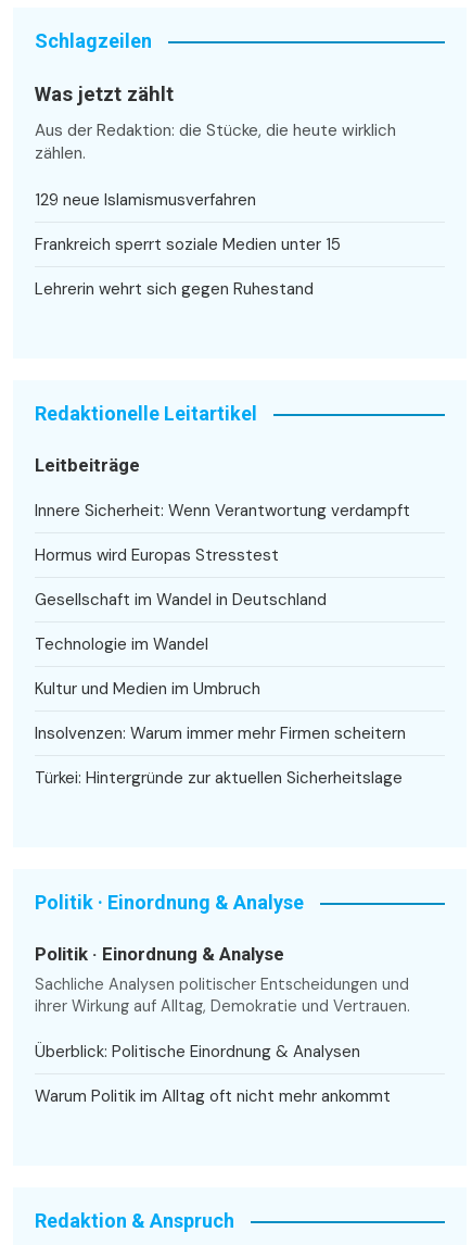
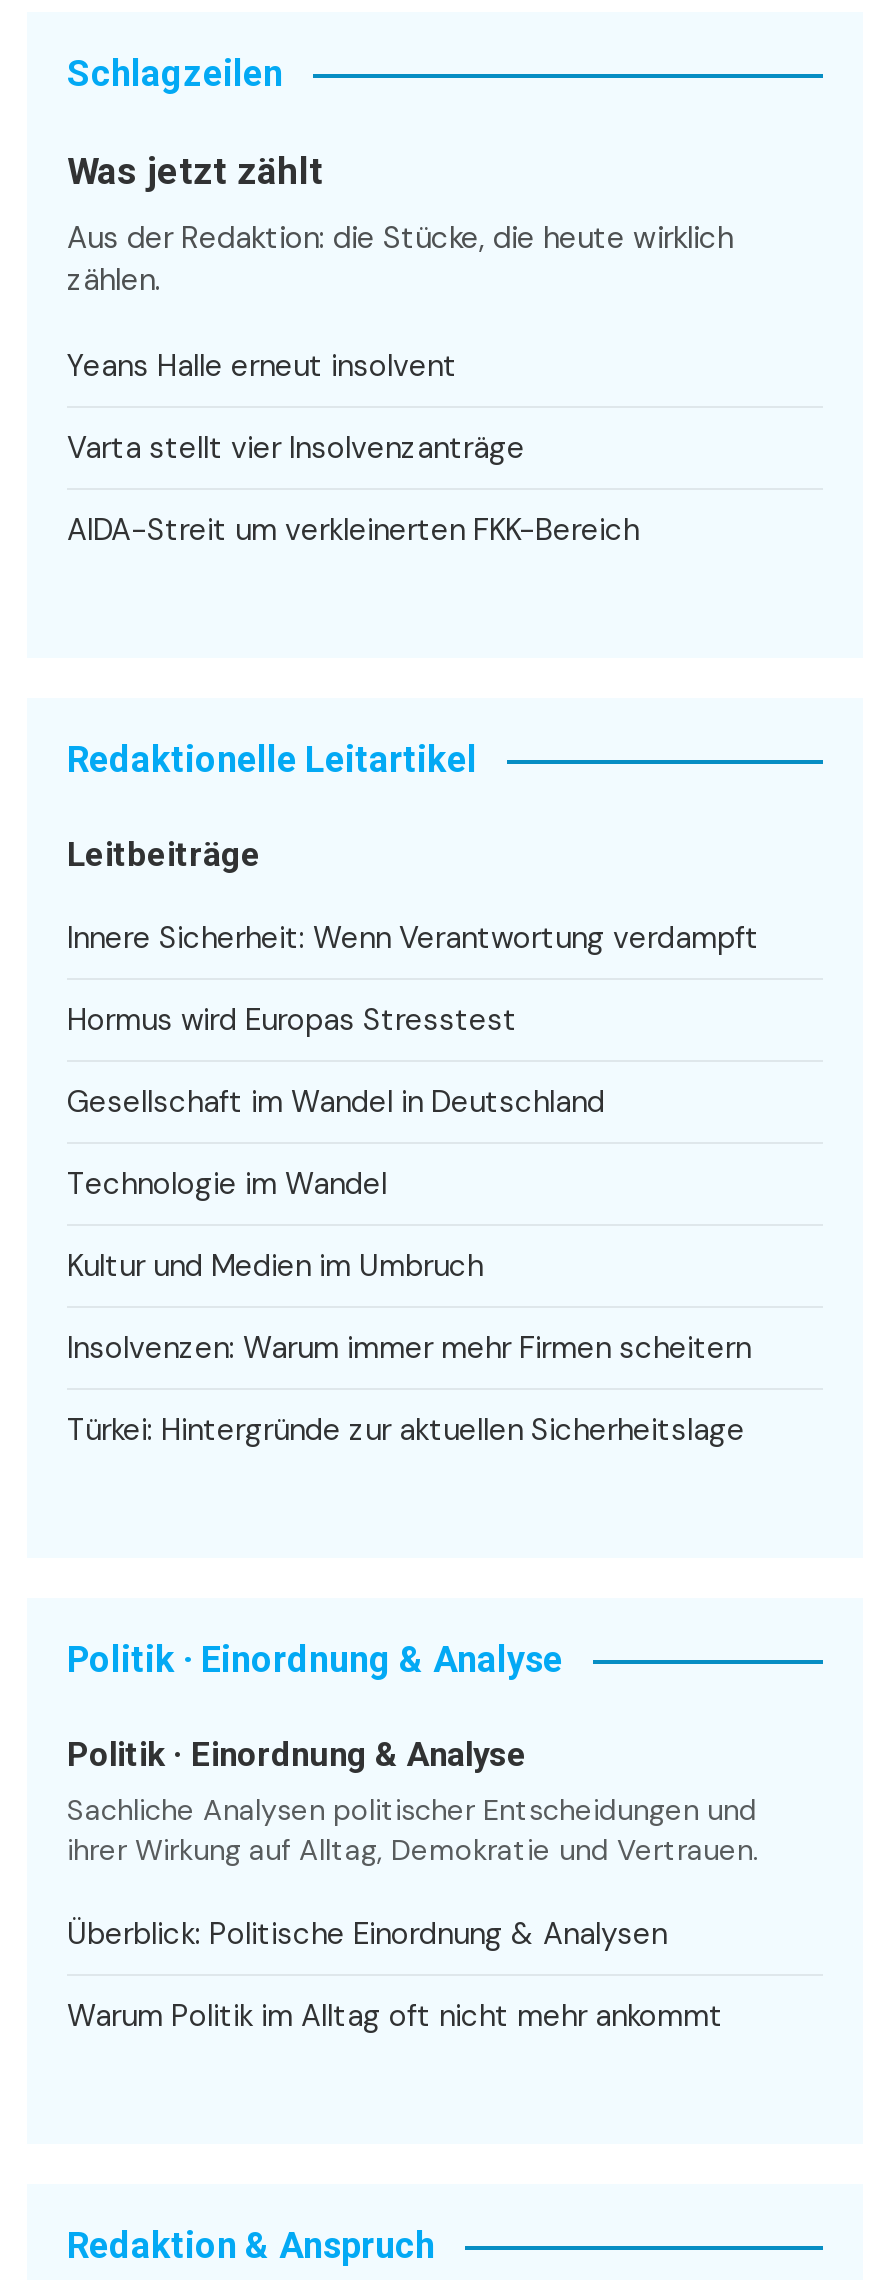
[35,189,256,211] 129 neue Islamismusverfahren -> [67,346,457,386] Yeans Halle erneut insolvent
[35,234,341,255] Frankreich sperrt soziale Medien unter 15 -> [67,428,525,468] Varta stellt vier Insolvenzanträge
[35,278,314,300] Lehrerin wehrt sich gegen Ruhestand -> [67,510,639,550] AIDA-Streit um verkleinerten FKK-Bereich

